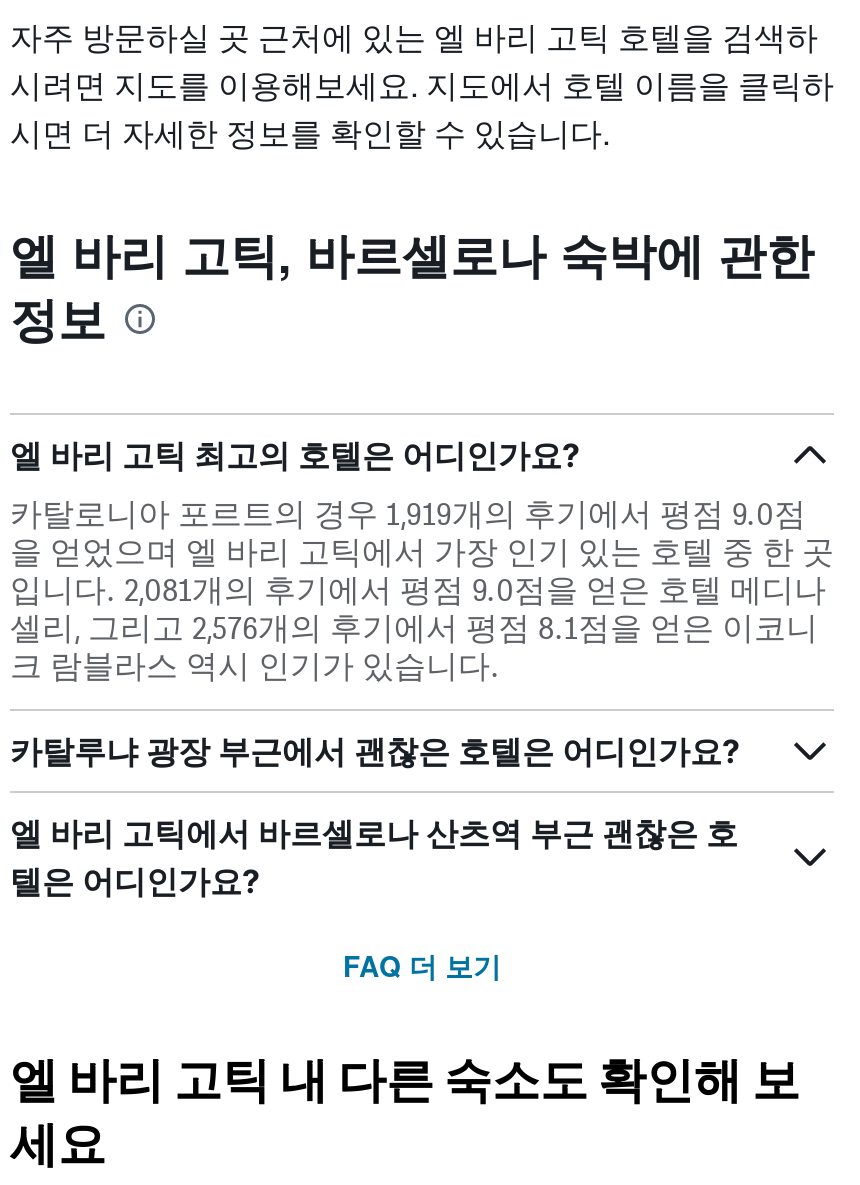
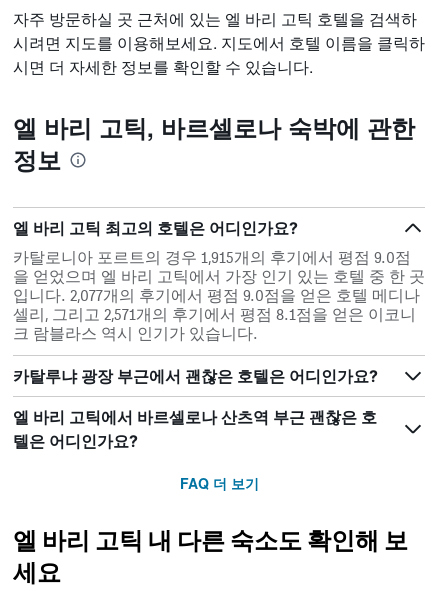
[10,495,806,533] 카탈로니아 포르트의 경우 1,919개의 후기에서 평점 9.0점 -> [13,248,411,267] 카탈로니아 포르트의 경우 1,915개의 후기에서 평점 9.0점
[10,571,826,609] 입니다. 2,081개의 후기에서 평점 9.0점을 얻은 호텔 메디나 -> [13,286,420,305] 입니다. 2,077개의 후기에서 평점 9.0점을 얻은 호텔 메디나
[10,609,818,647] 셀리, 그리고 2,576개의 후기에서 평점 8.1점을 얻은 이코니 -> [13,305,416,324] 셀리, 그리고 2,571개의 후기에서 평점 8.1점을 얻은 이코니

